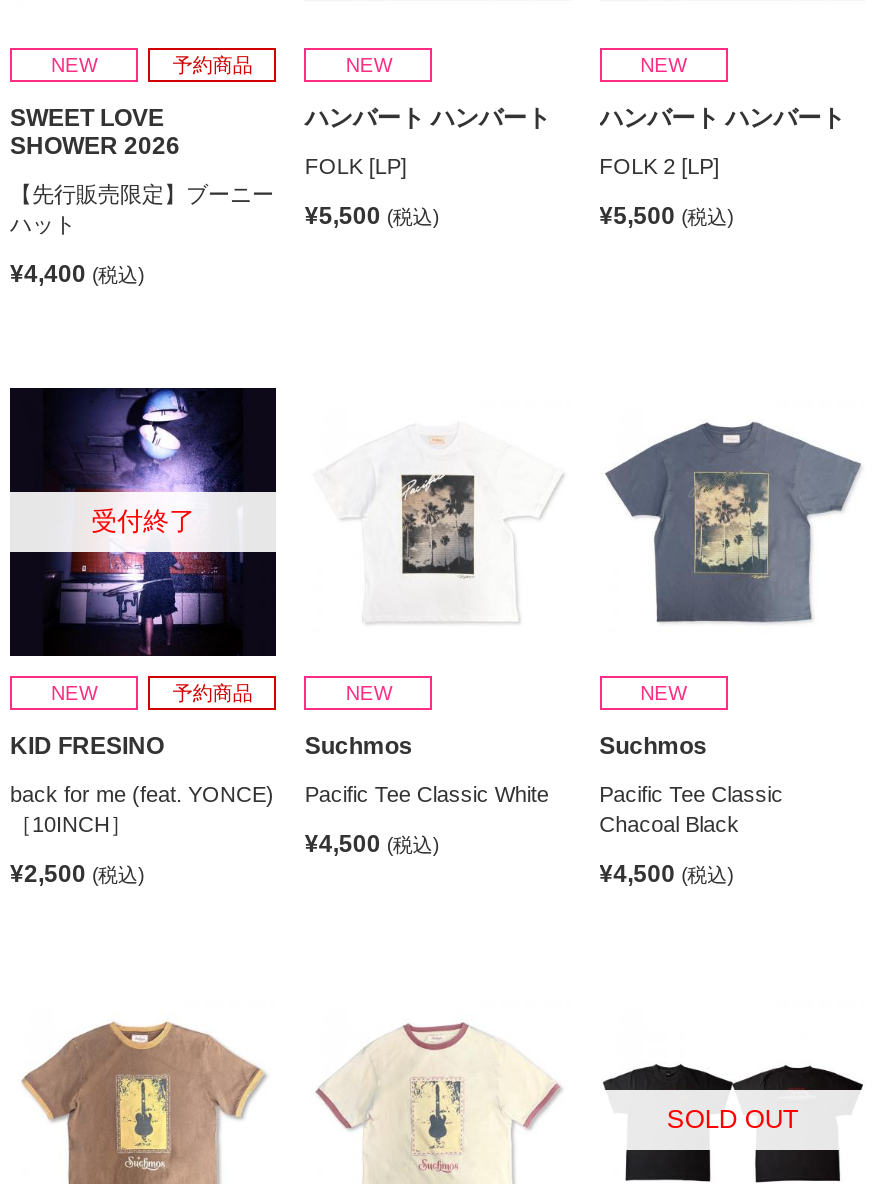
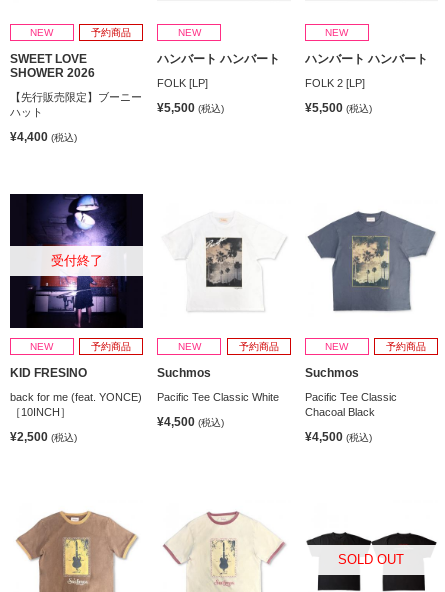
none -> [239,341,279,352] 予約商品
none -> [386,341,426,352] 予約商品

